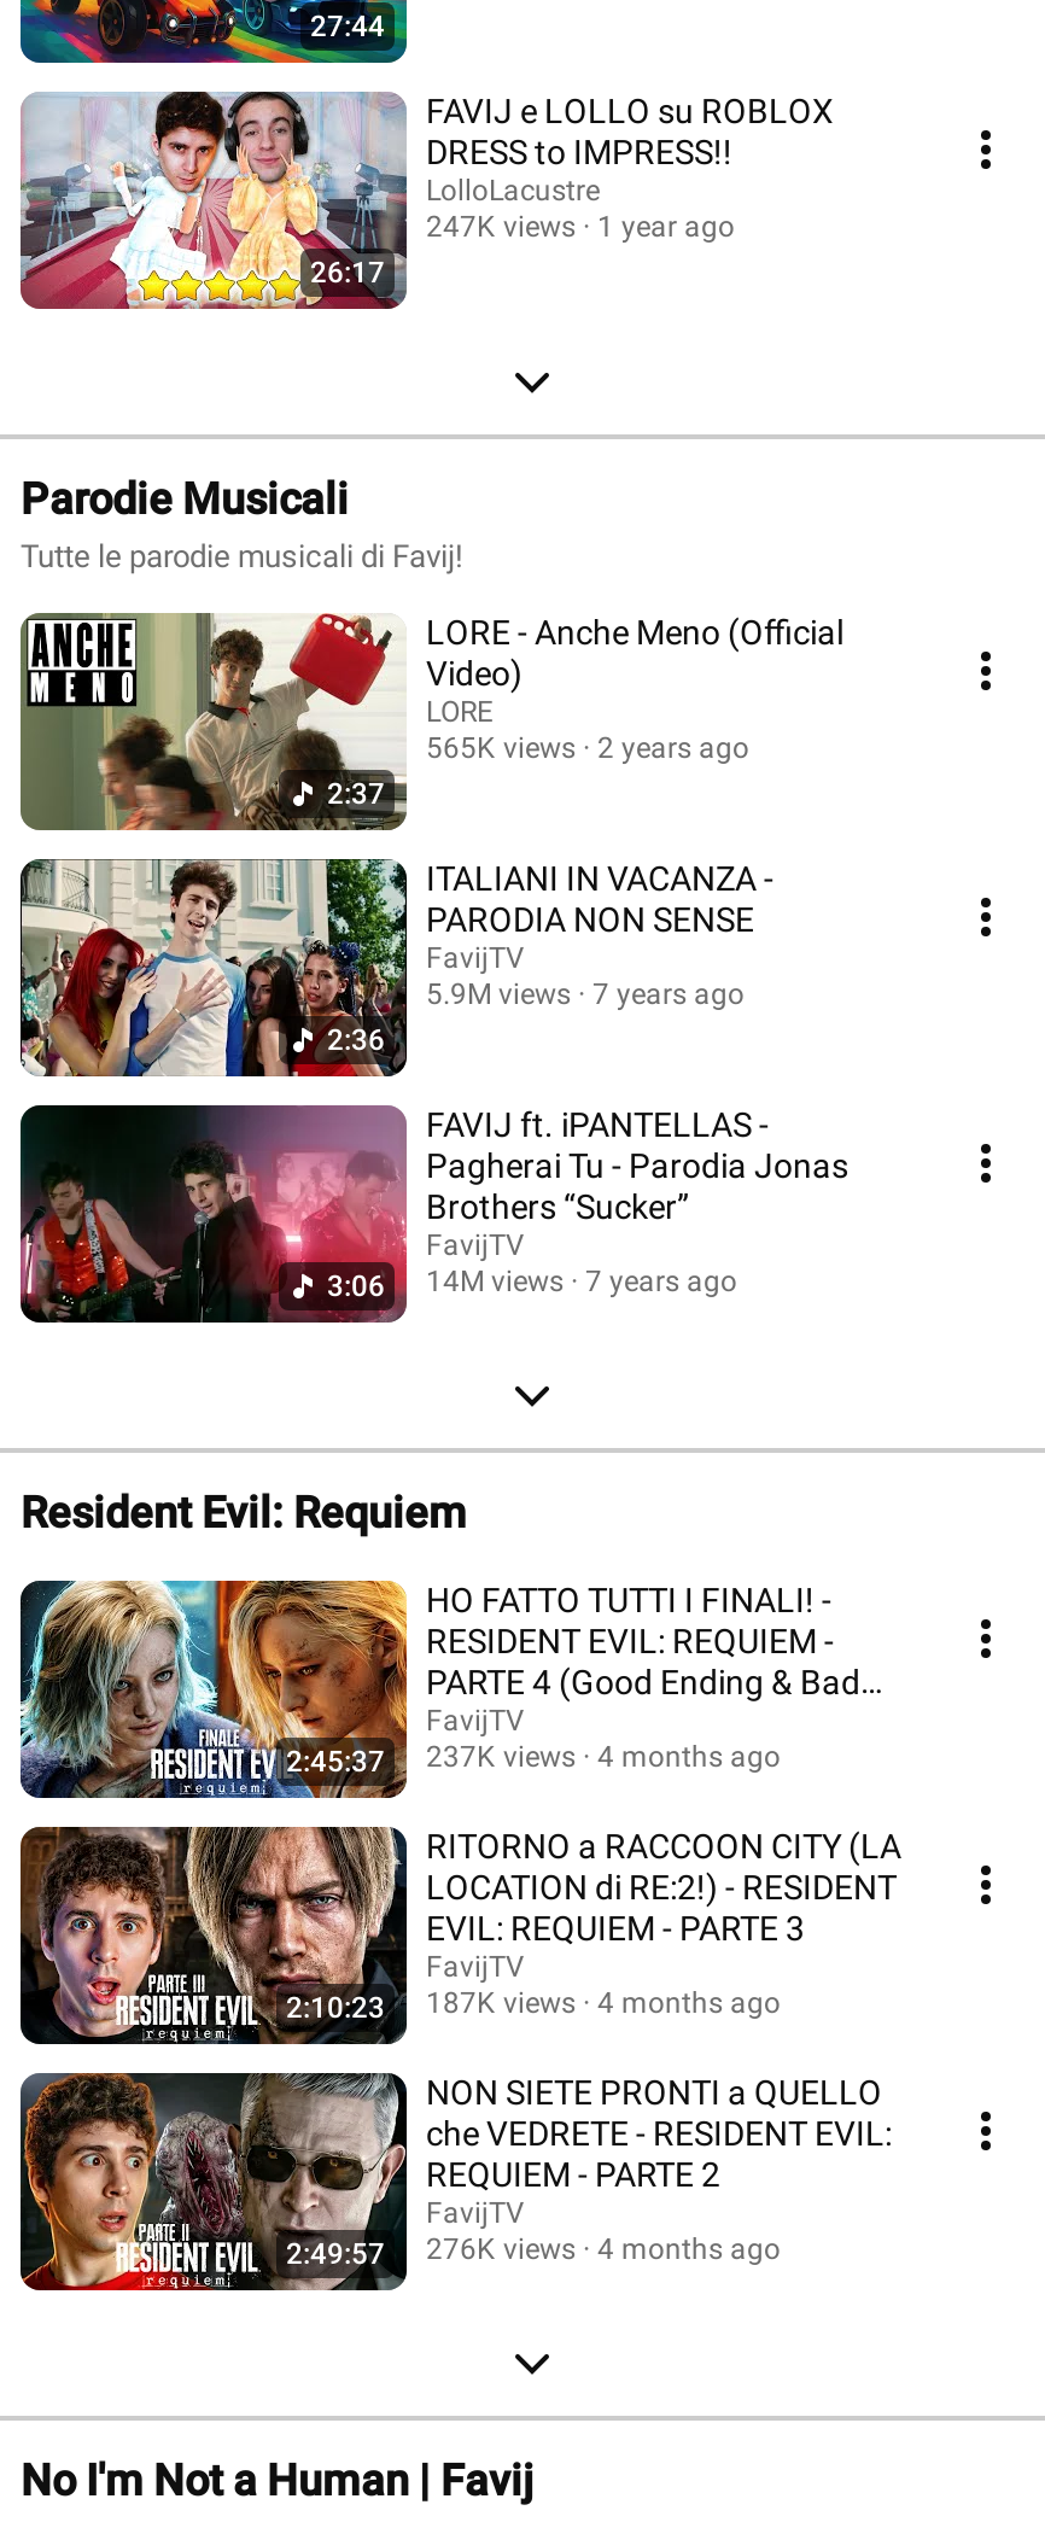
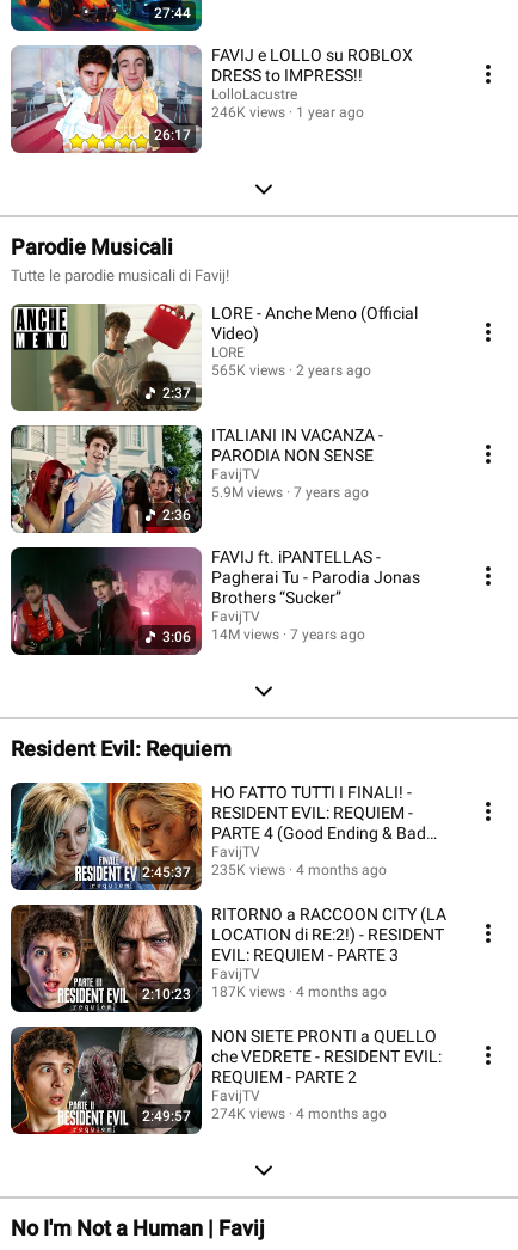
[426,209,735,243] 247K views 1 year ago -> [211,103,364,120] 246K views 1 year ago
[286,1739,781,1777] 2:45:37 237K views 4 months ago -> [142,861,387,880] 2:45:37 235K views 4 months ago
[286,2231,781,2270] 2:49:57 276K views 4 months ago -> [142,1105,387,1124] 2:49:57 274K views 4 months ago

